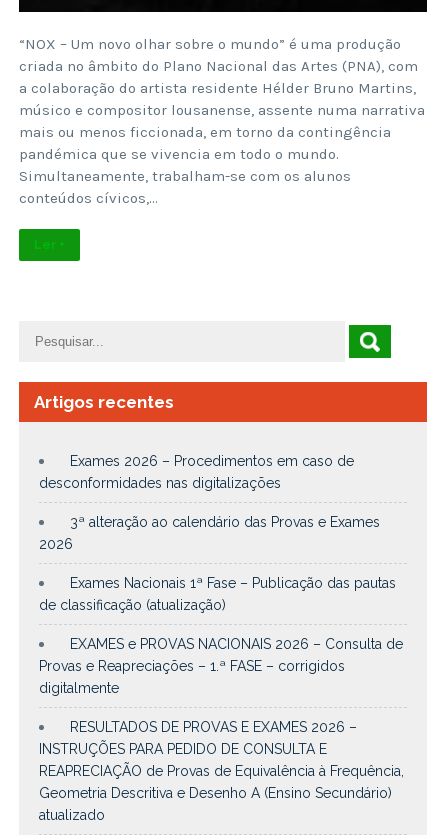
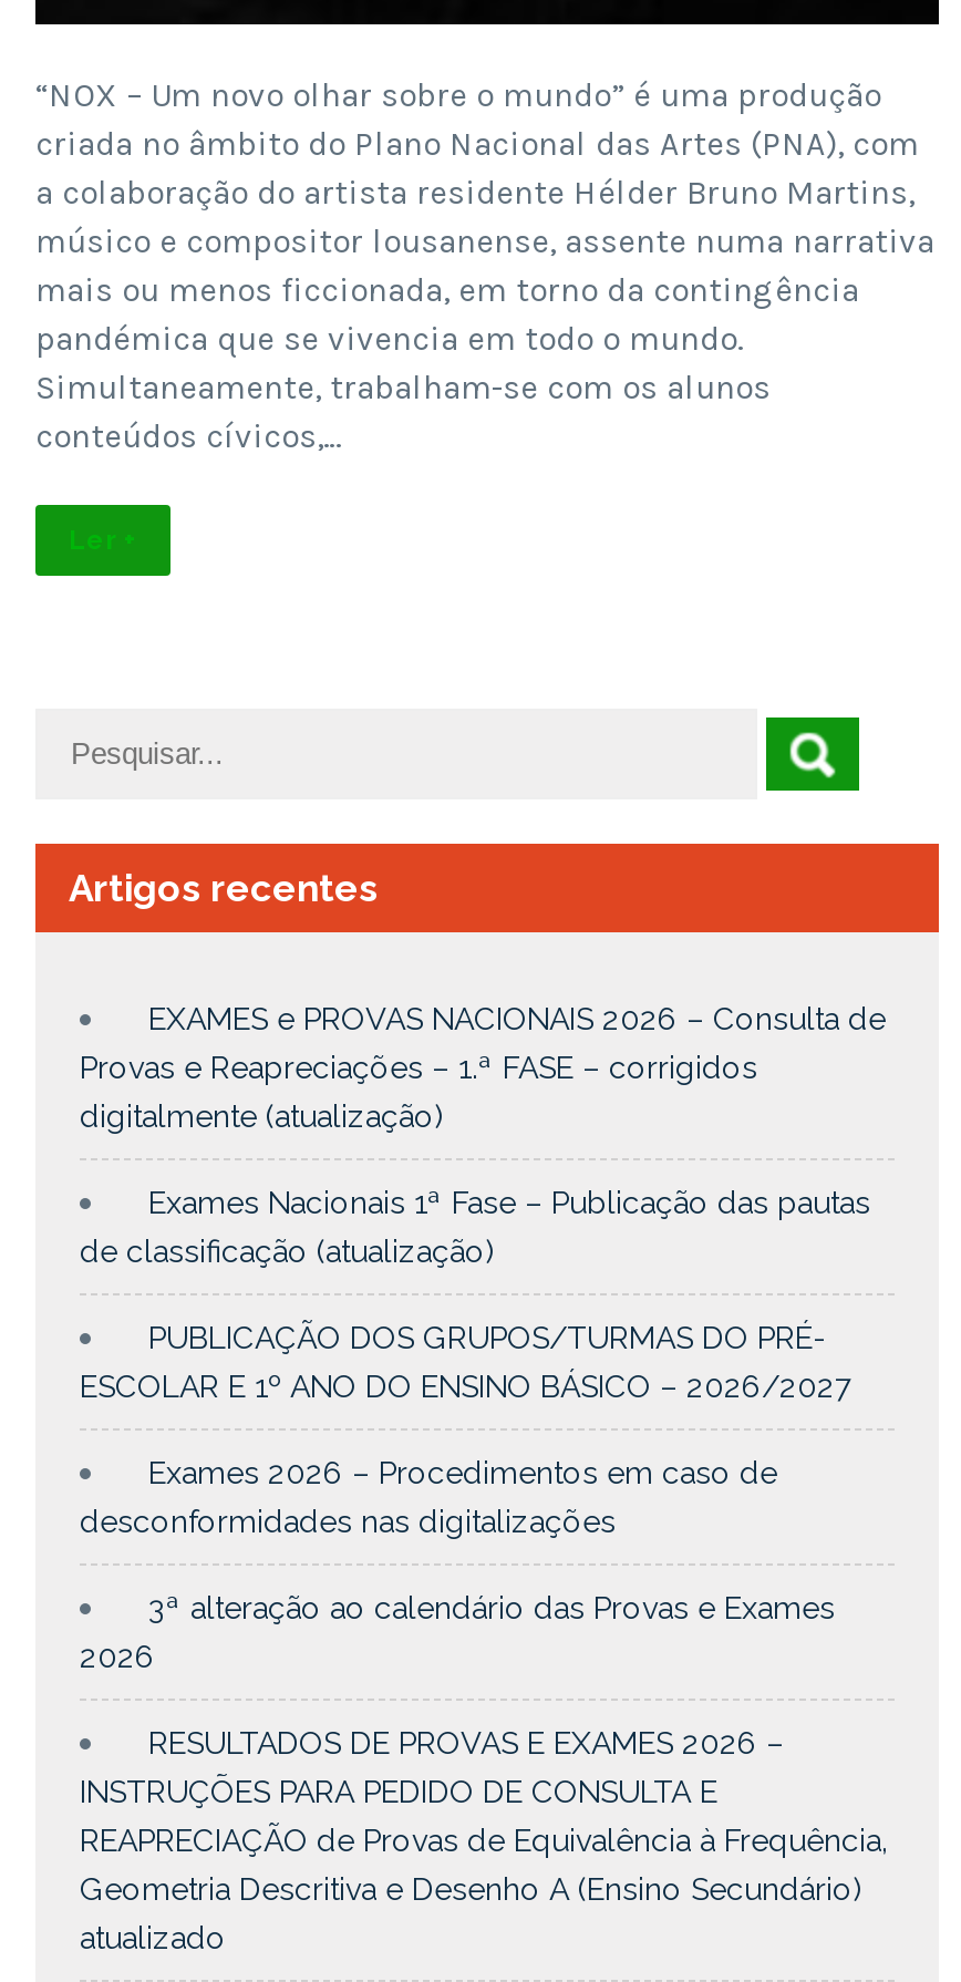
none -> [80,1098,850,1403] digitalmente (atualização) | PUBLICAÇÃO DOS GRUPOS/TURMAS DO PRÉ- | ESCOLAR E 1º ANO DO ENSINO BÁSICO – 2026/2027
moved [39,453,380,552] -> [80,1454,835,1673]: Exames 2026 – Procedimentos em caso de | desconformidades nas digitalizações | 3ª alteração ao calendário das Provas e Exames | 2026
moved [39,575,403,674] -> [80,1000,886,1268]: Exames Nacionais 1ª Fase – Publicação das pautas | de classificação (atualização) | EXAMES e PROVAS NACIONAIS 2026 – Consulta de | Provas e Reapreciações – 1.ª FASE – corrigidos
[39,680,119,696] digitalmente -> none

